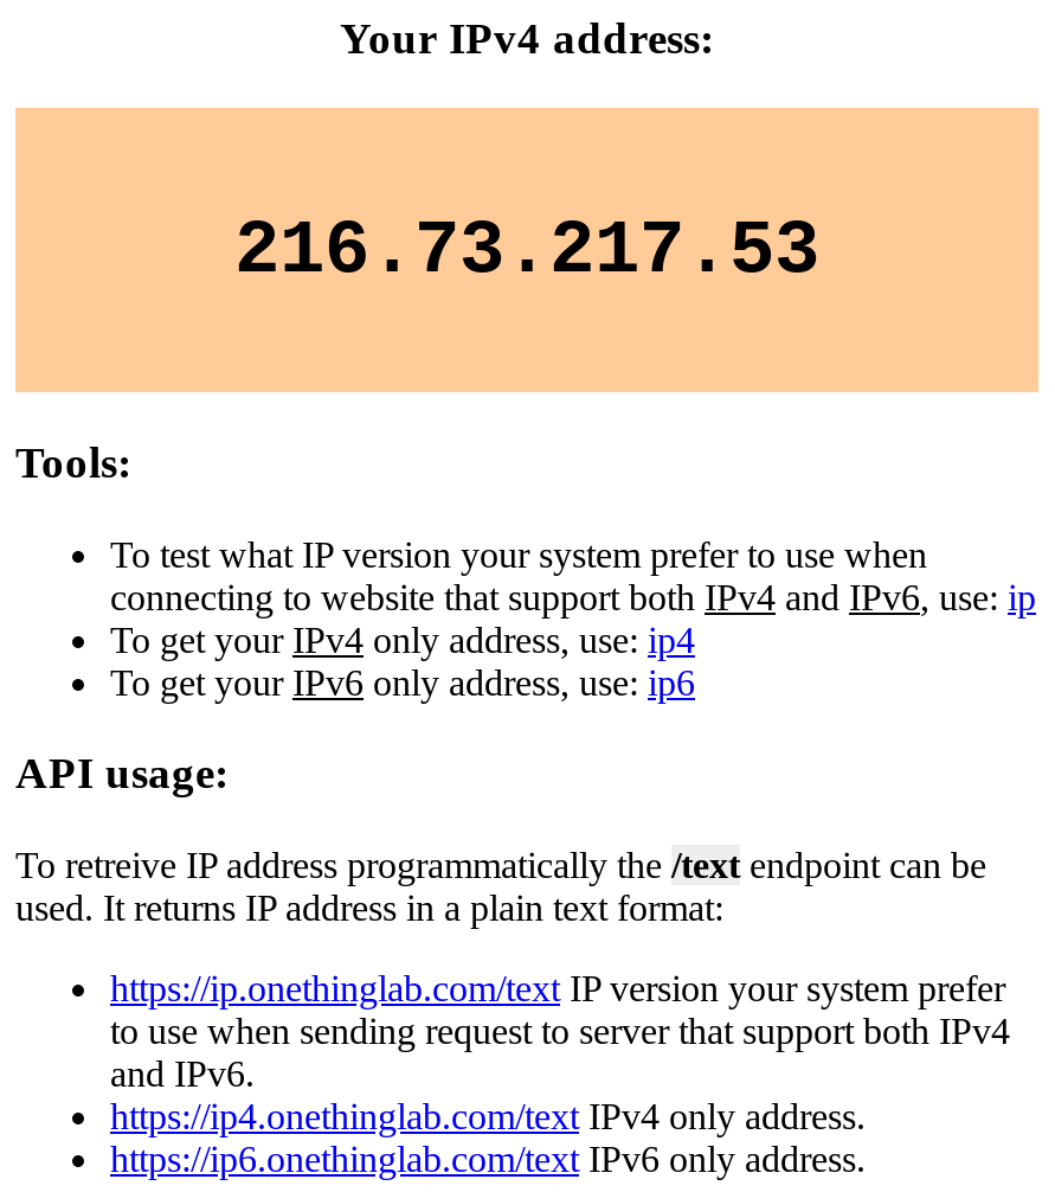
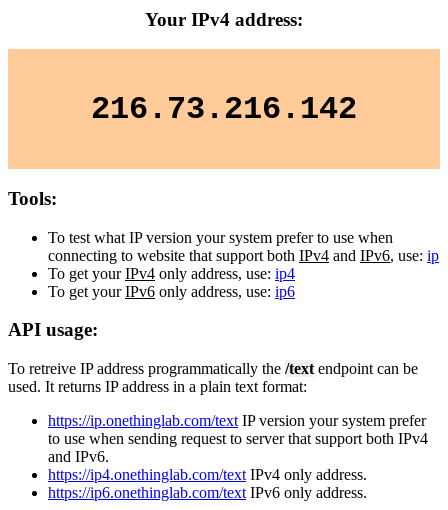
[234,207,819,295] 216.73.217.53 -> [91,91,357,128] 216.73.216.142

